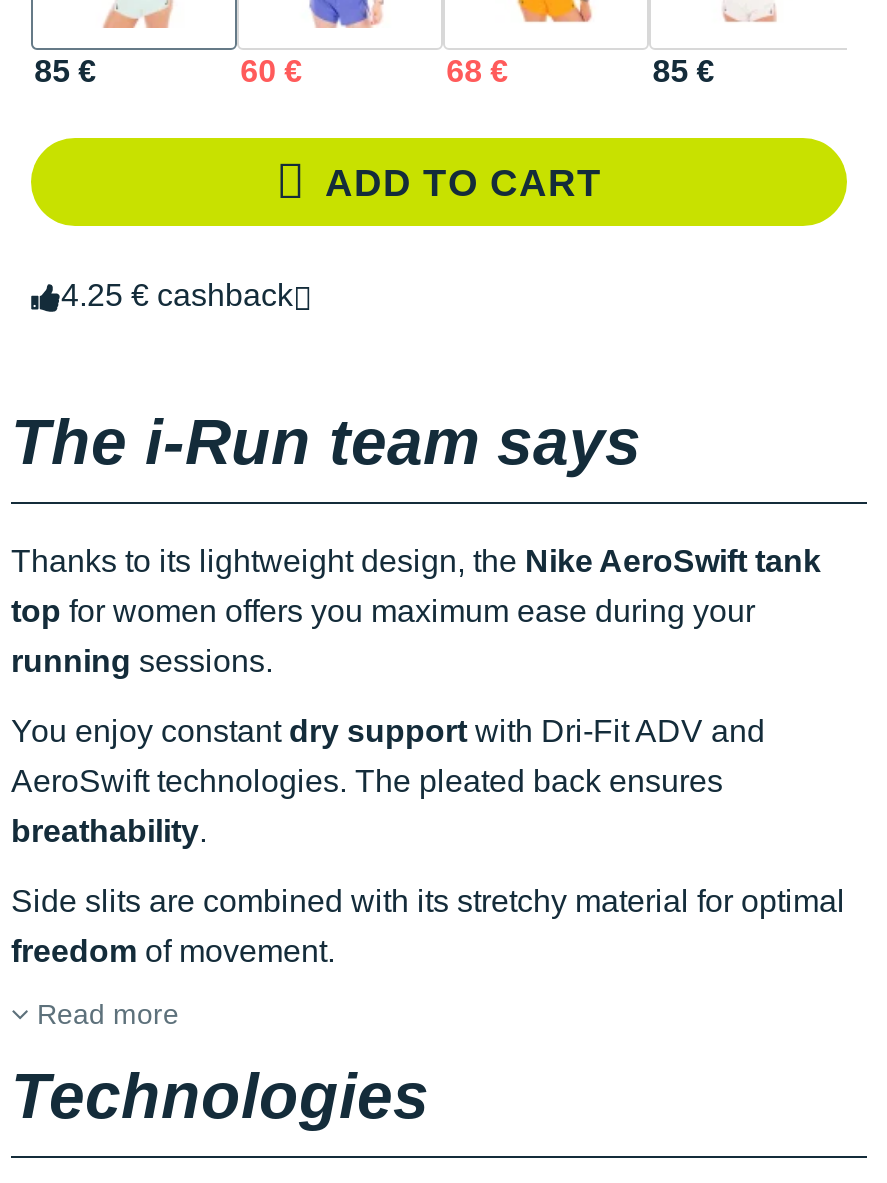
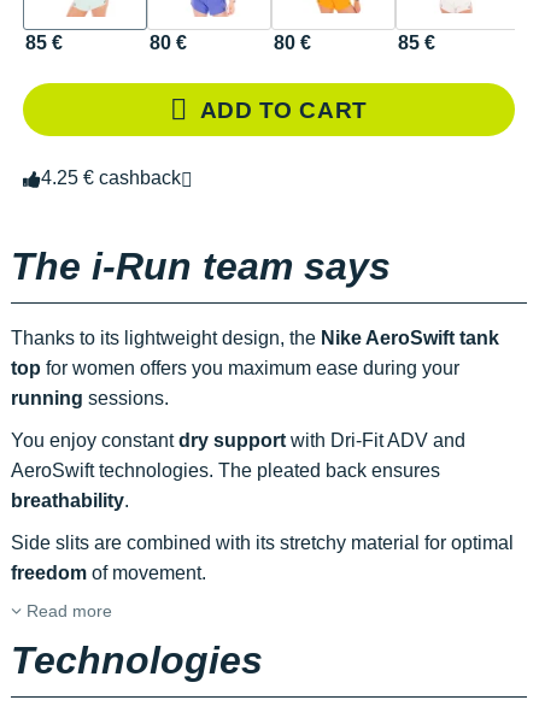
[240,53,302,87] 60 € -> [149,32,186,53] 80 €
[446,53,508,87] 68 € -> [273,32,311,53] 80 €

